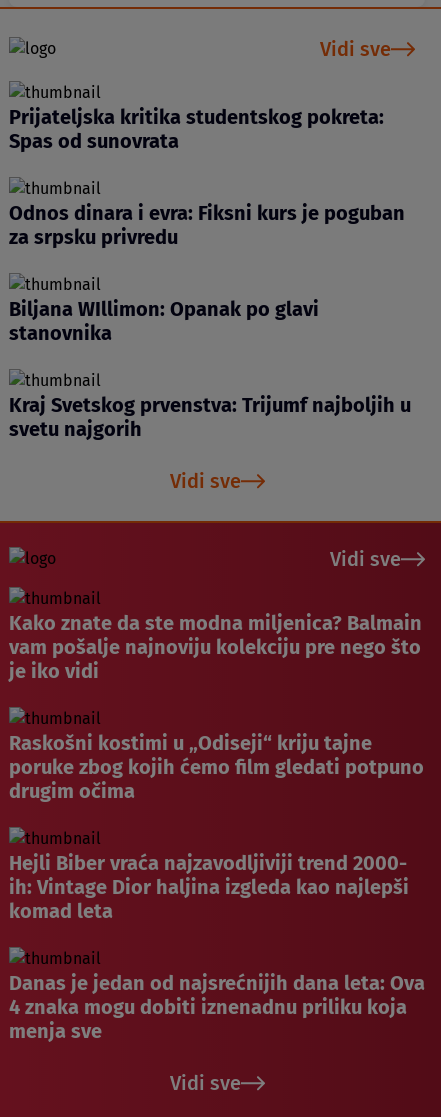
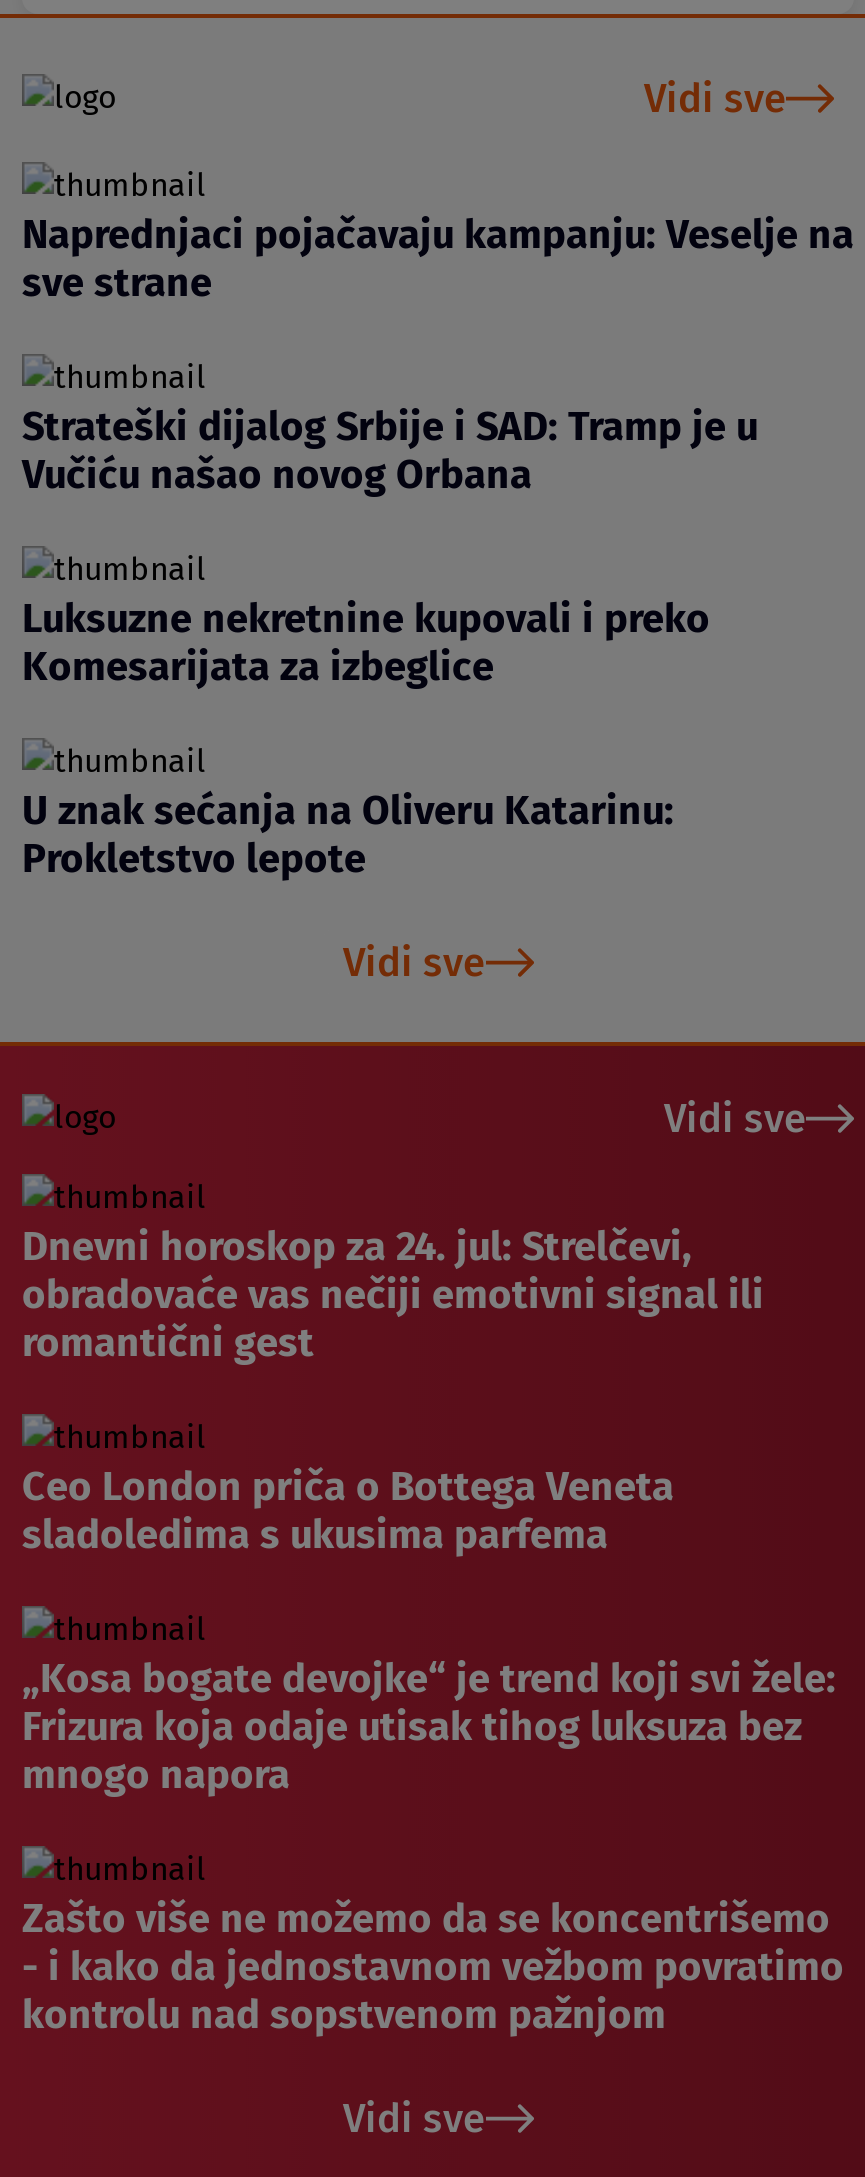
[9,104,384,152] Prijateljska kritika studentskog pokreta: | Spas od sunovrata -> [22,209,854,305] Naprednjaci pojačavaju kampanju: Veselje na | sve strane
[9,200,405,248] Odnos dinara i evra: Fiksni kurs je poguban | za srpsku privredu -> [22,401,758,497] Strateški dijalog Srbije i SAD: Tramp je u | Vučiću našao novog Orbana
[9,296,319,344] Biljana WIllimon: Opanak po glavi | stanovnika -> [22,593,710,689] Luksuzne nekretnine kupovali i preko | Komesarijata za izbeglice
[9,392,411,440] Kraj Svetskog prvenstva: Trijumf najboljih u | svetu najgorih -> [22,785,674,881] U znak sećanja na Oliveru Katarinu: | Prokletstvo lepote
[9,610,422,682] Kako znate da ste modna miljenica? Balmain | vam pošalje najnoviju kolekciju pre nego što | je iko vidi -> [22,1221,764,1365] Dnevni horoskop za 24. jul: Strelčevi, | obradovaće vas nečiji emotivni signal ili | romantični gest
[9,730,424,802] Raskošni kostimi u „Odiseji“ kriju tajne | poruke zbog kojih ćemo film gledati potpuno | drugim očima -> [22,1461,674,1557] Ceo London priča o Bottega Veneta | sladoledima s ukusima parfema
[9,850,409,922] Hejli Biber vraća najzavodljiviji trend 2000- | ih: Vintage Dior haljina izgleda kao najlepši | komad leta -> [22,1653,836,1797] „Kosa bogate devojke“ je trend koji svi žele: | Frizura koja odaje utisak tihog luksuza bez | mnogo napora
[9,970,425,1042] Danas je jedan od najsrećnijih dana leta: Ova | 4 znaka mogu dobiti iznenadnu priliku koja | menja sve -> [22,1893,844,2037] Zašto više ne možemo da se koncentrišemo | - i kako da jednostavnom vežbom povratimo | kontrolu nad sopstvenom pažnjom

